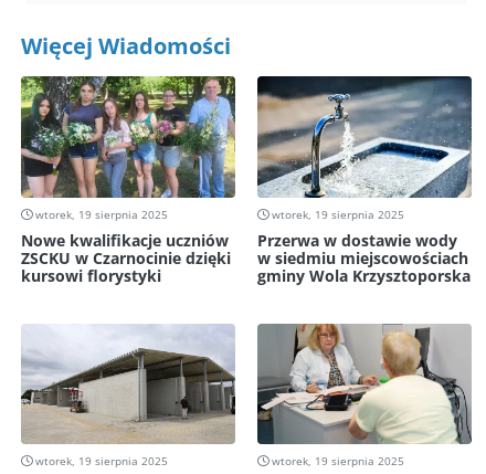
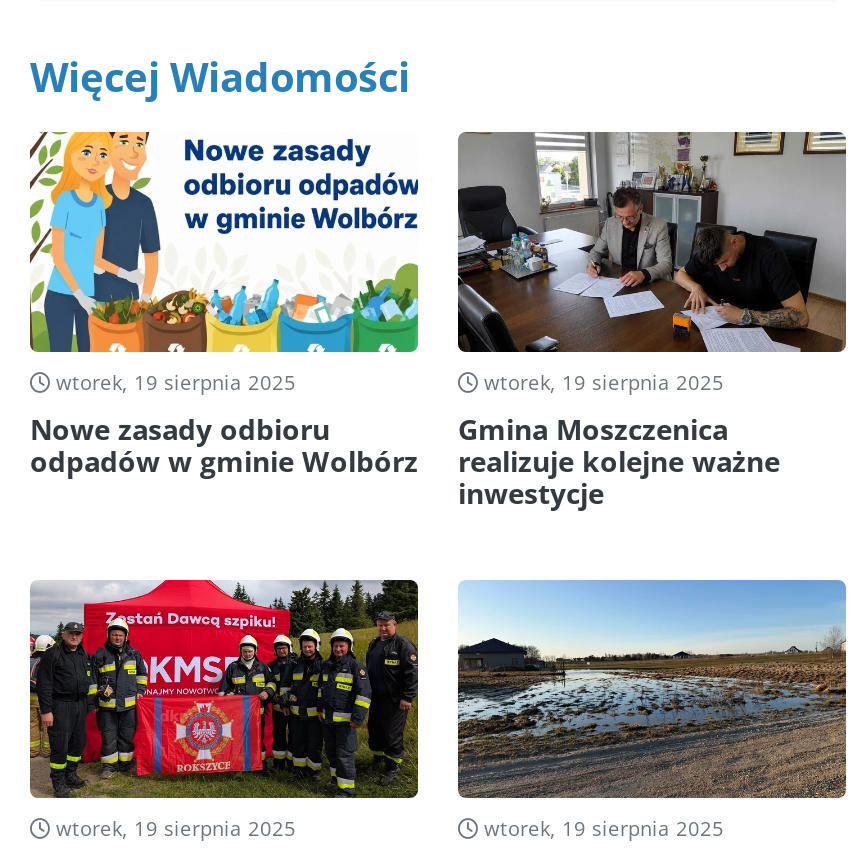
[20,75,236,286] [image] | Nowe kwalifikacje uczniów | ZSCKU w Czarnocinie dzięki | kursowi florystyki -> [28,130,420,479] [image] | Nowe zasady odbioru | odpadów w gminie Wolbórz
[256,75,472,286] [image] | Przerwa w dostawie wody | w siedmiu miejscowościach | gminy Wola Krzysztoporska -> [456,130,846,511] [image] | Gmina Moszczenica | realizuje kolejne ważne | inwestycje
[21,324,236,443] [image] -> [28,578,420,798] [image]
[256,323,472,444] [image] -> [458,580,846,800] [image]

